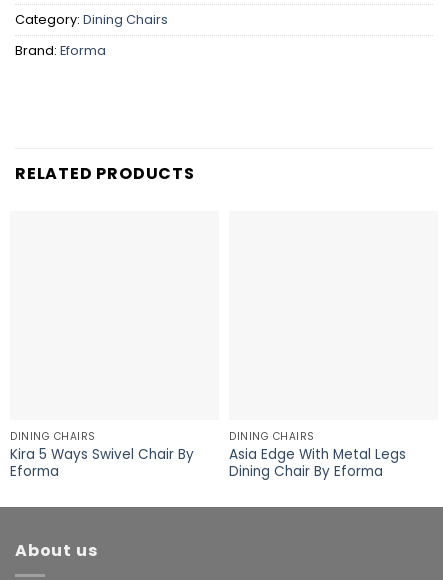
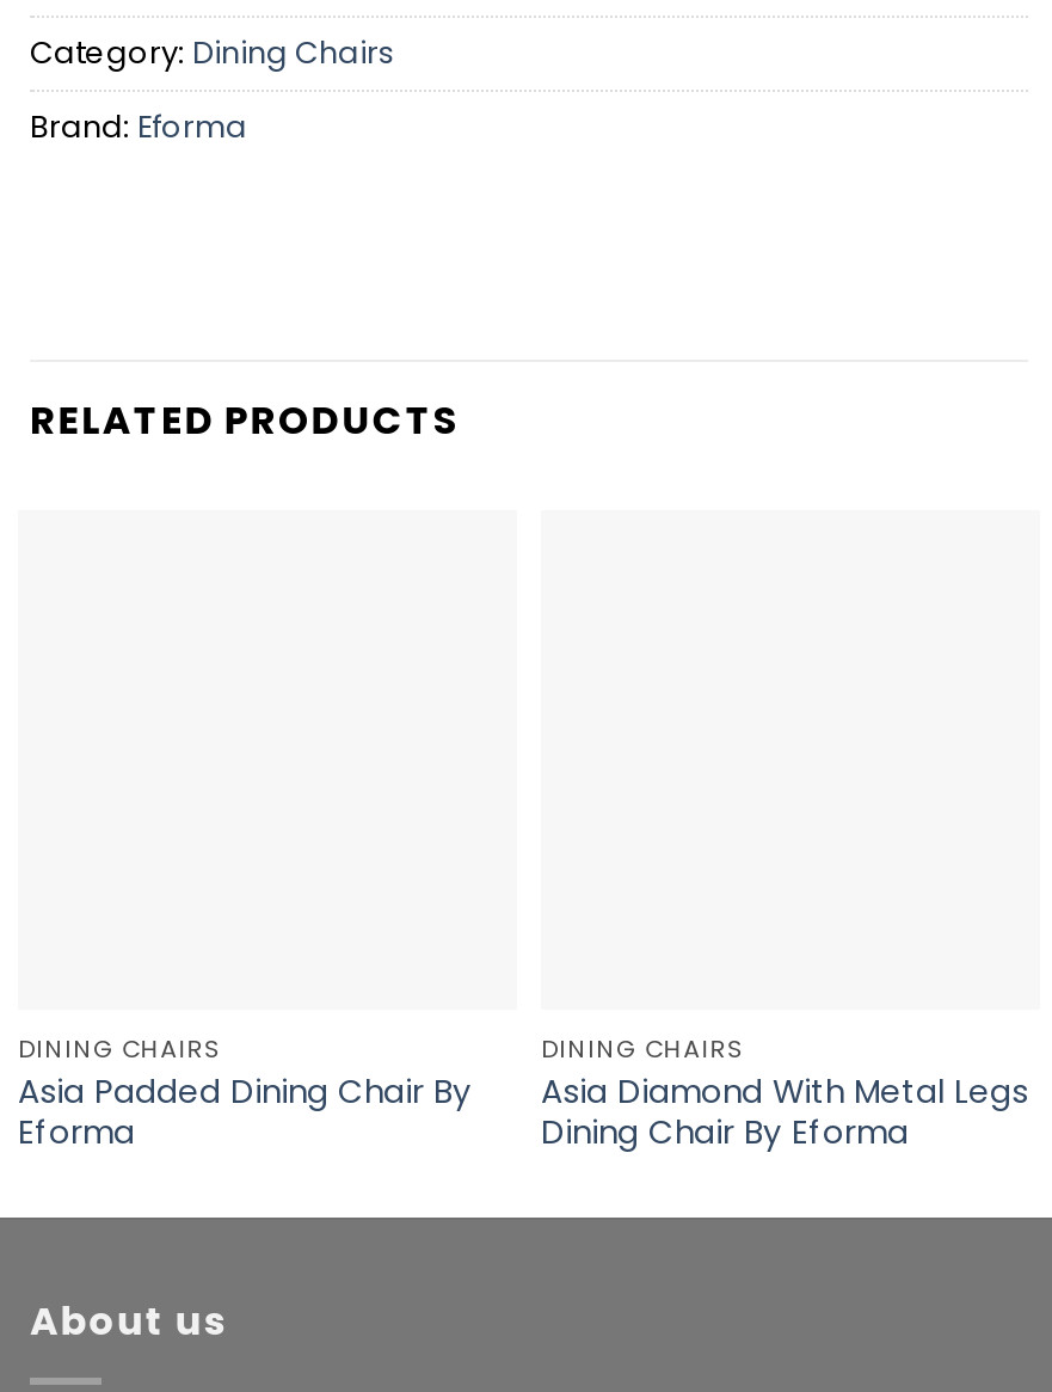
[10,445,194,464] Kira 5 Ways Swivel Chair By -> [18,1069,472,1114] Asia Padded Dining Chair By
[229,445,406,464] Asia Edge With Metal Legs -> [541,1069,1028,1114] Asia Diamond With Metal Legs

